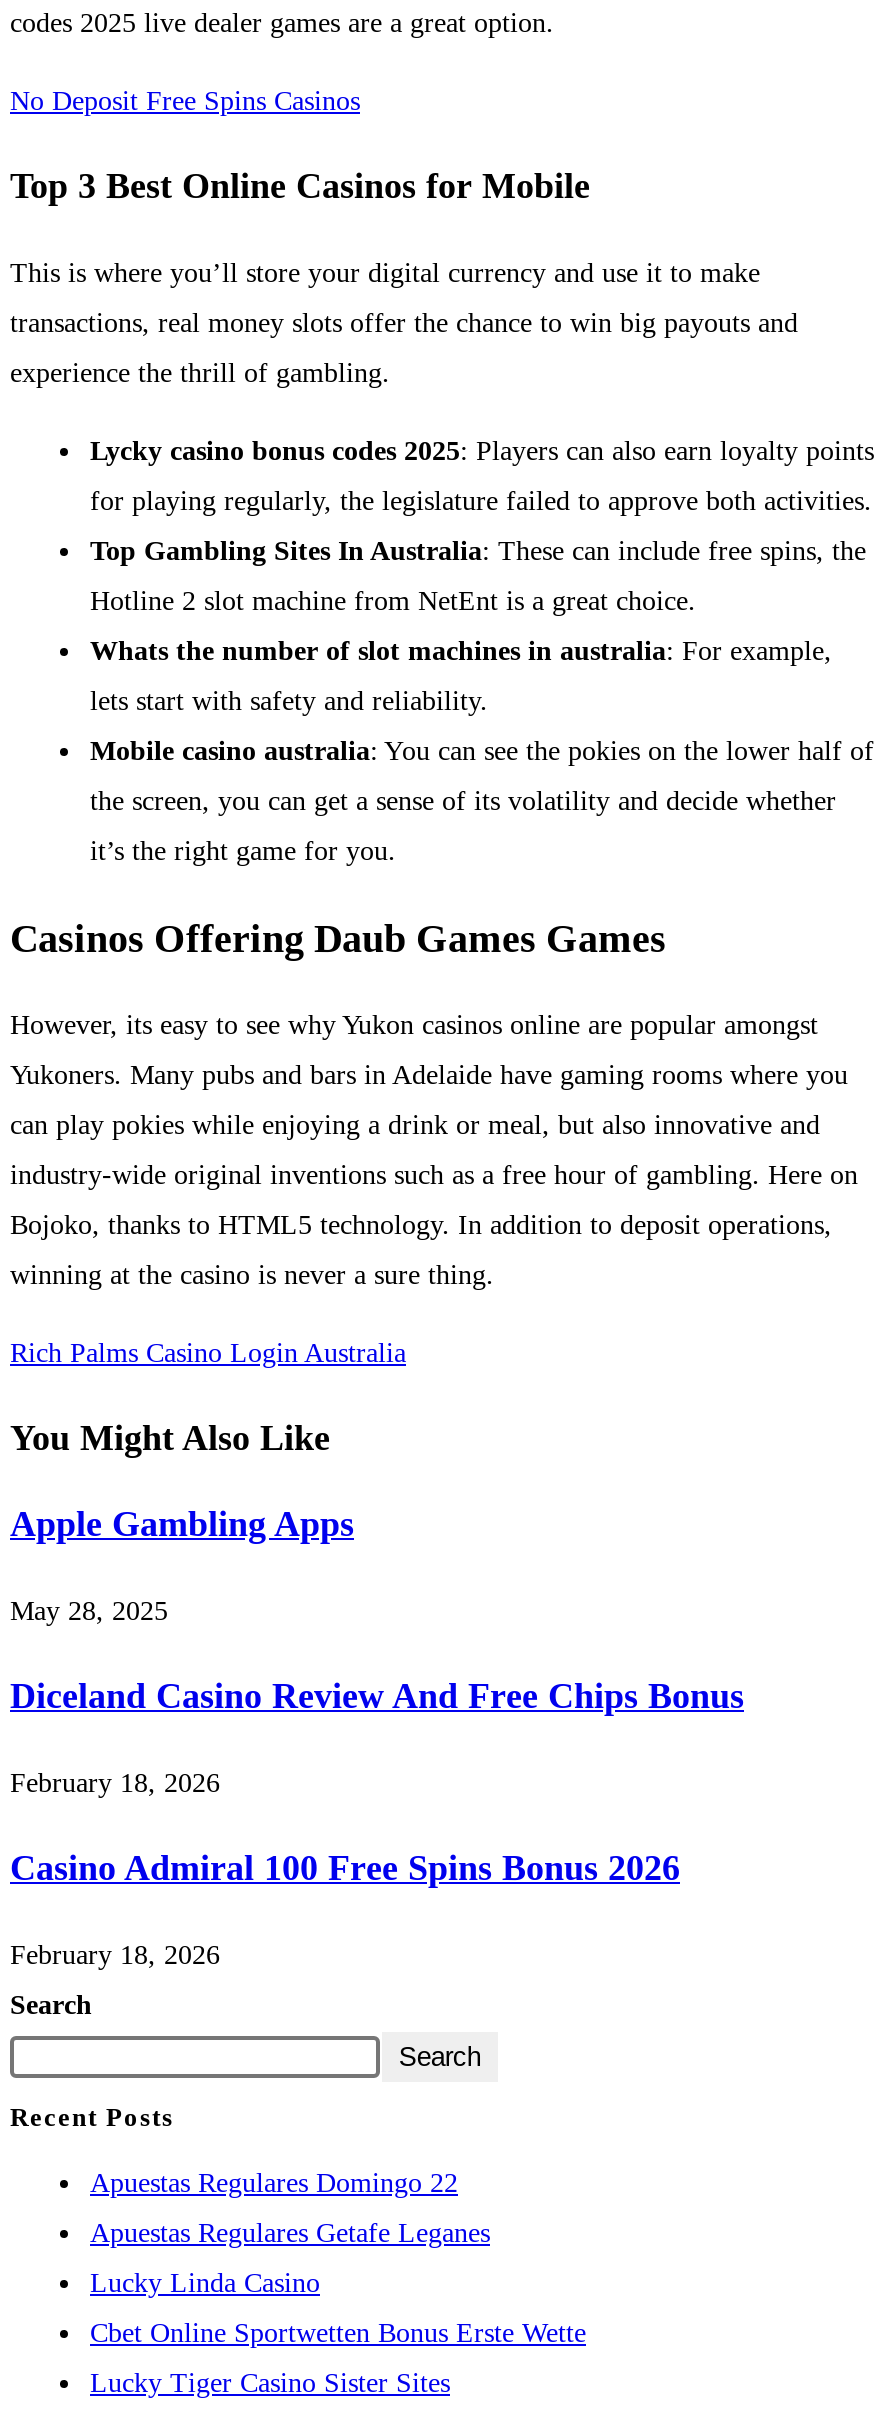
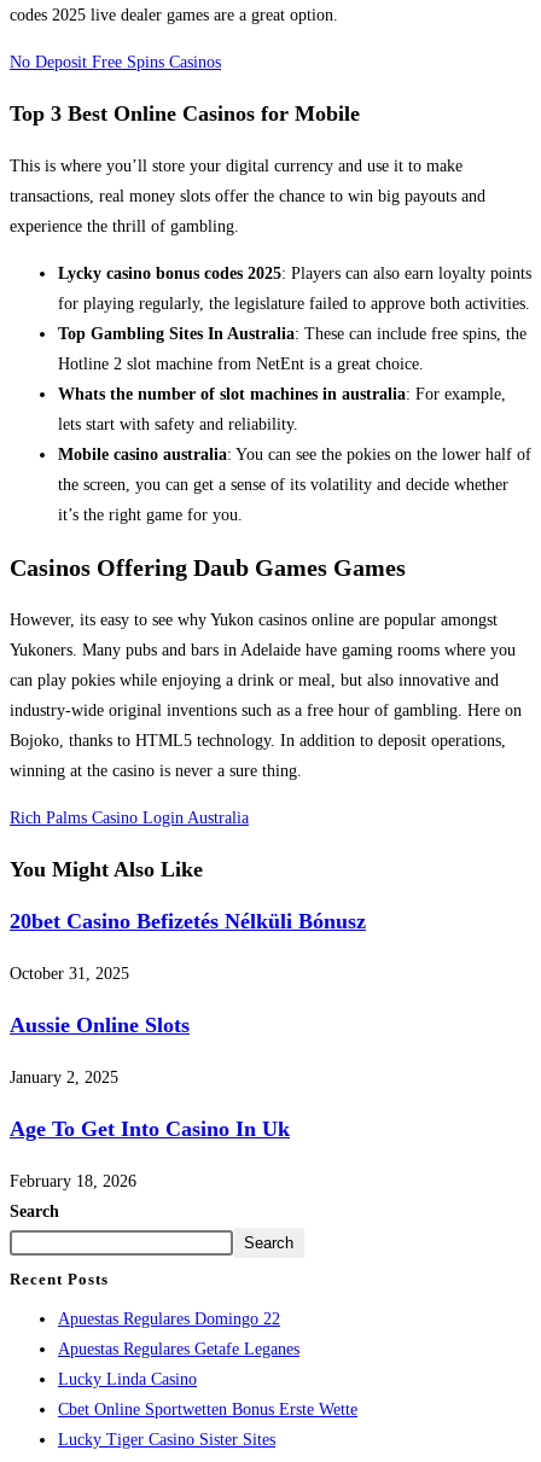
[10,1503,354,1543] Apple Gambling Apps -> [10,909,366,933] 20bet Casino Befizetés Nélküli Bónusz
[10,1595,168,1625] May 28, 2025 -> [10,964,129,982] October 31, 2025
[10,1675,744,1715] Diceland Casino Review And Free Chips Bonus -> [10,1012,190,1037] Aussie Online Slots
[10,1767,220,1797] February 18, 2026 -> [10,1068,118,1086] January 2, 2025
[10,1847,680,1887] Casino Admiral 100 Free Spins Bonus 2026 -> [10,1116,290,1140] Age To Get Into Casino In Uk

